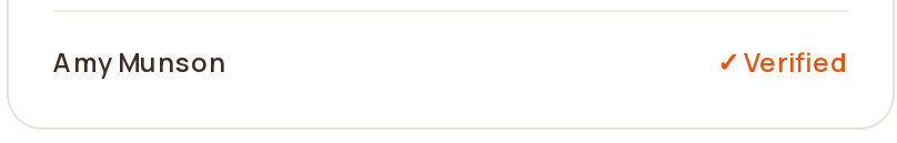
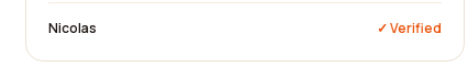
[53,43,226,81] Amy Munson -> [48,19,97,37] Nicolas

